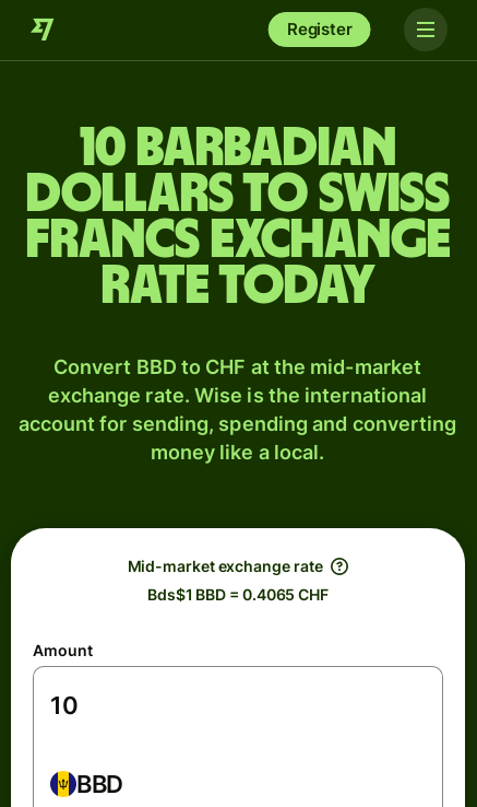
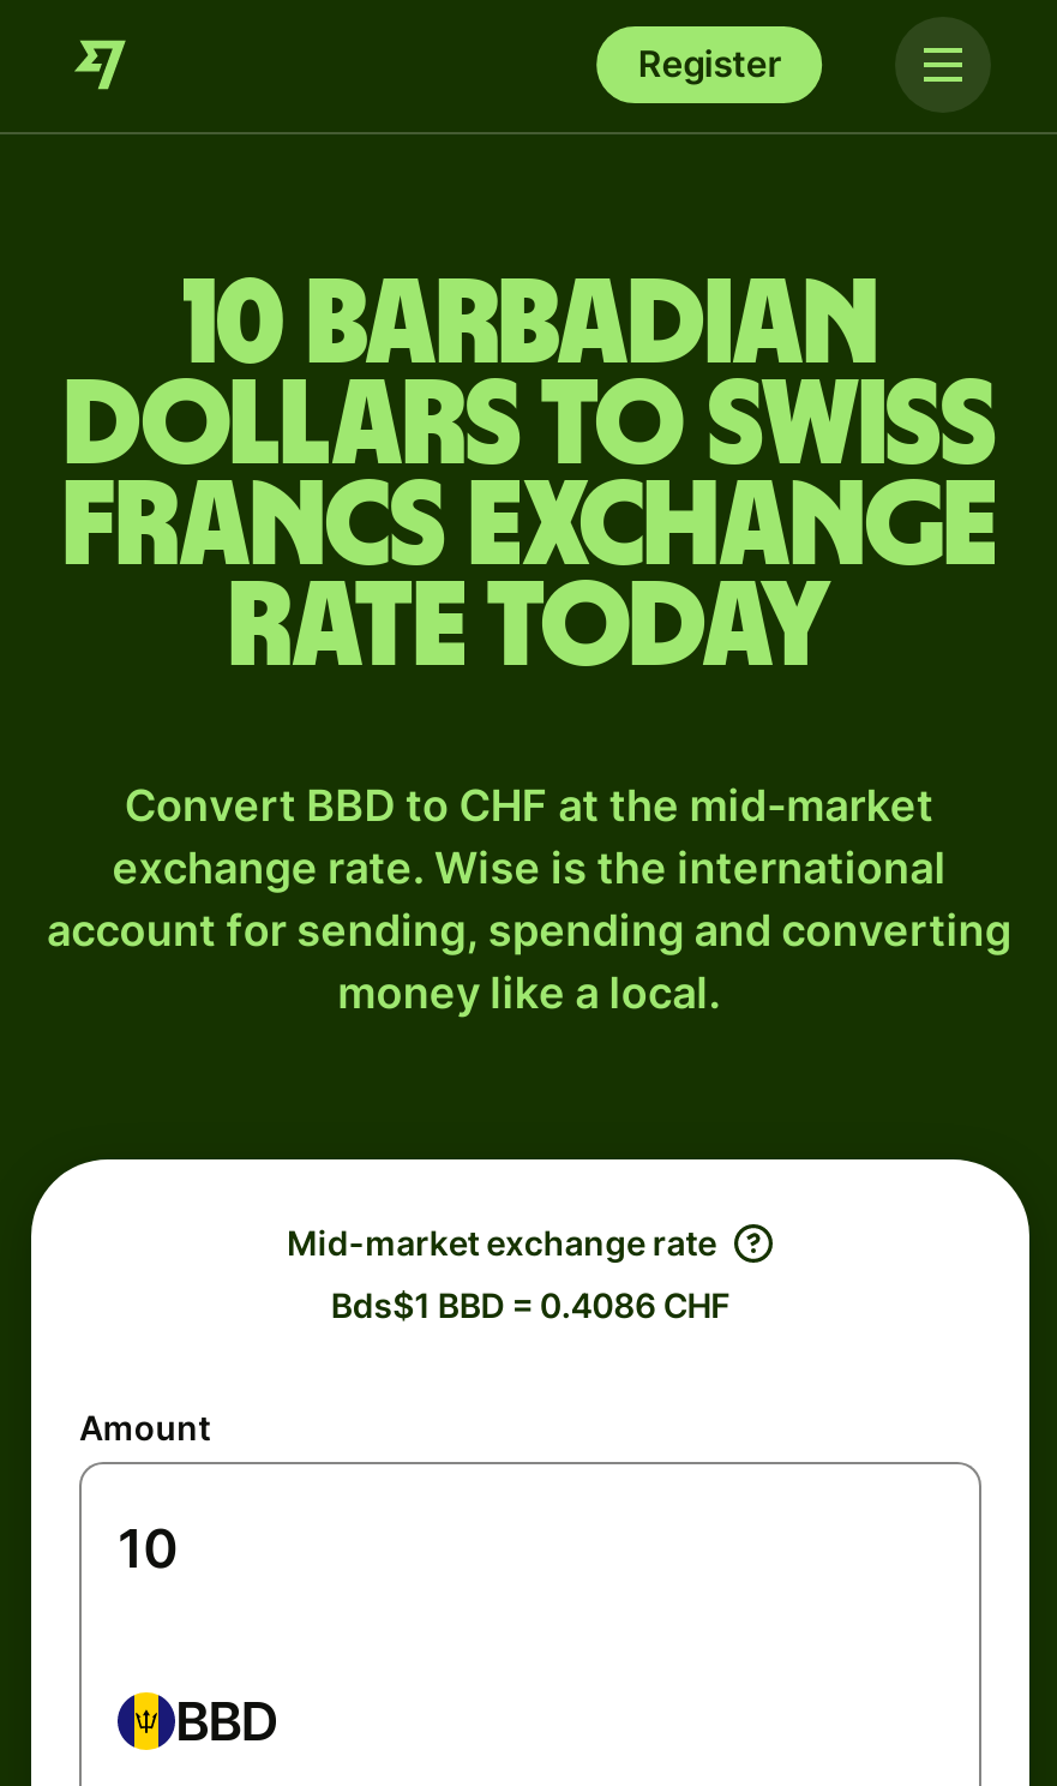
[147,585,329,604] Bds$1 BBD = 0.4065 CHF -> [331,1284,730,1325] Bds$1 BBD = 0.4086 CHF

